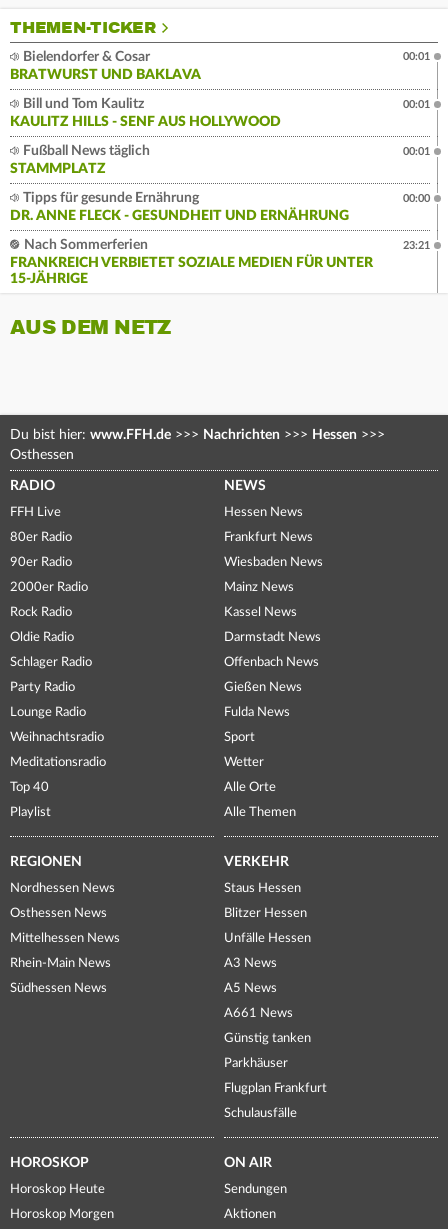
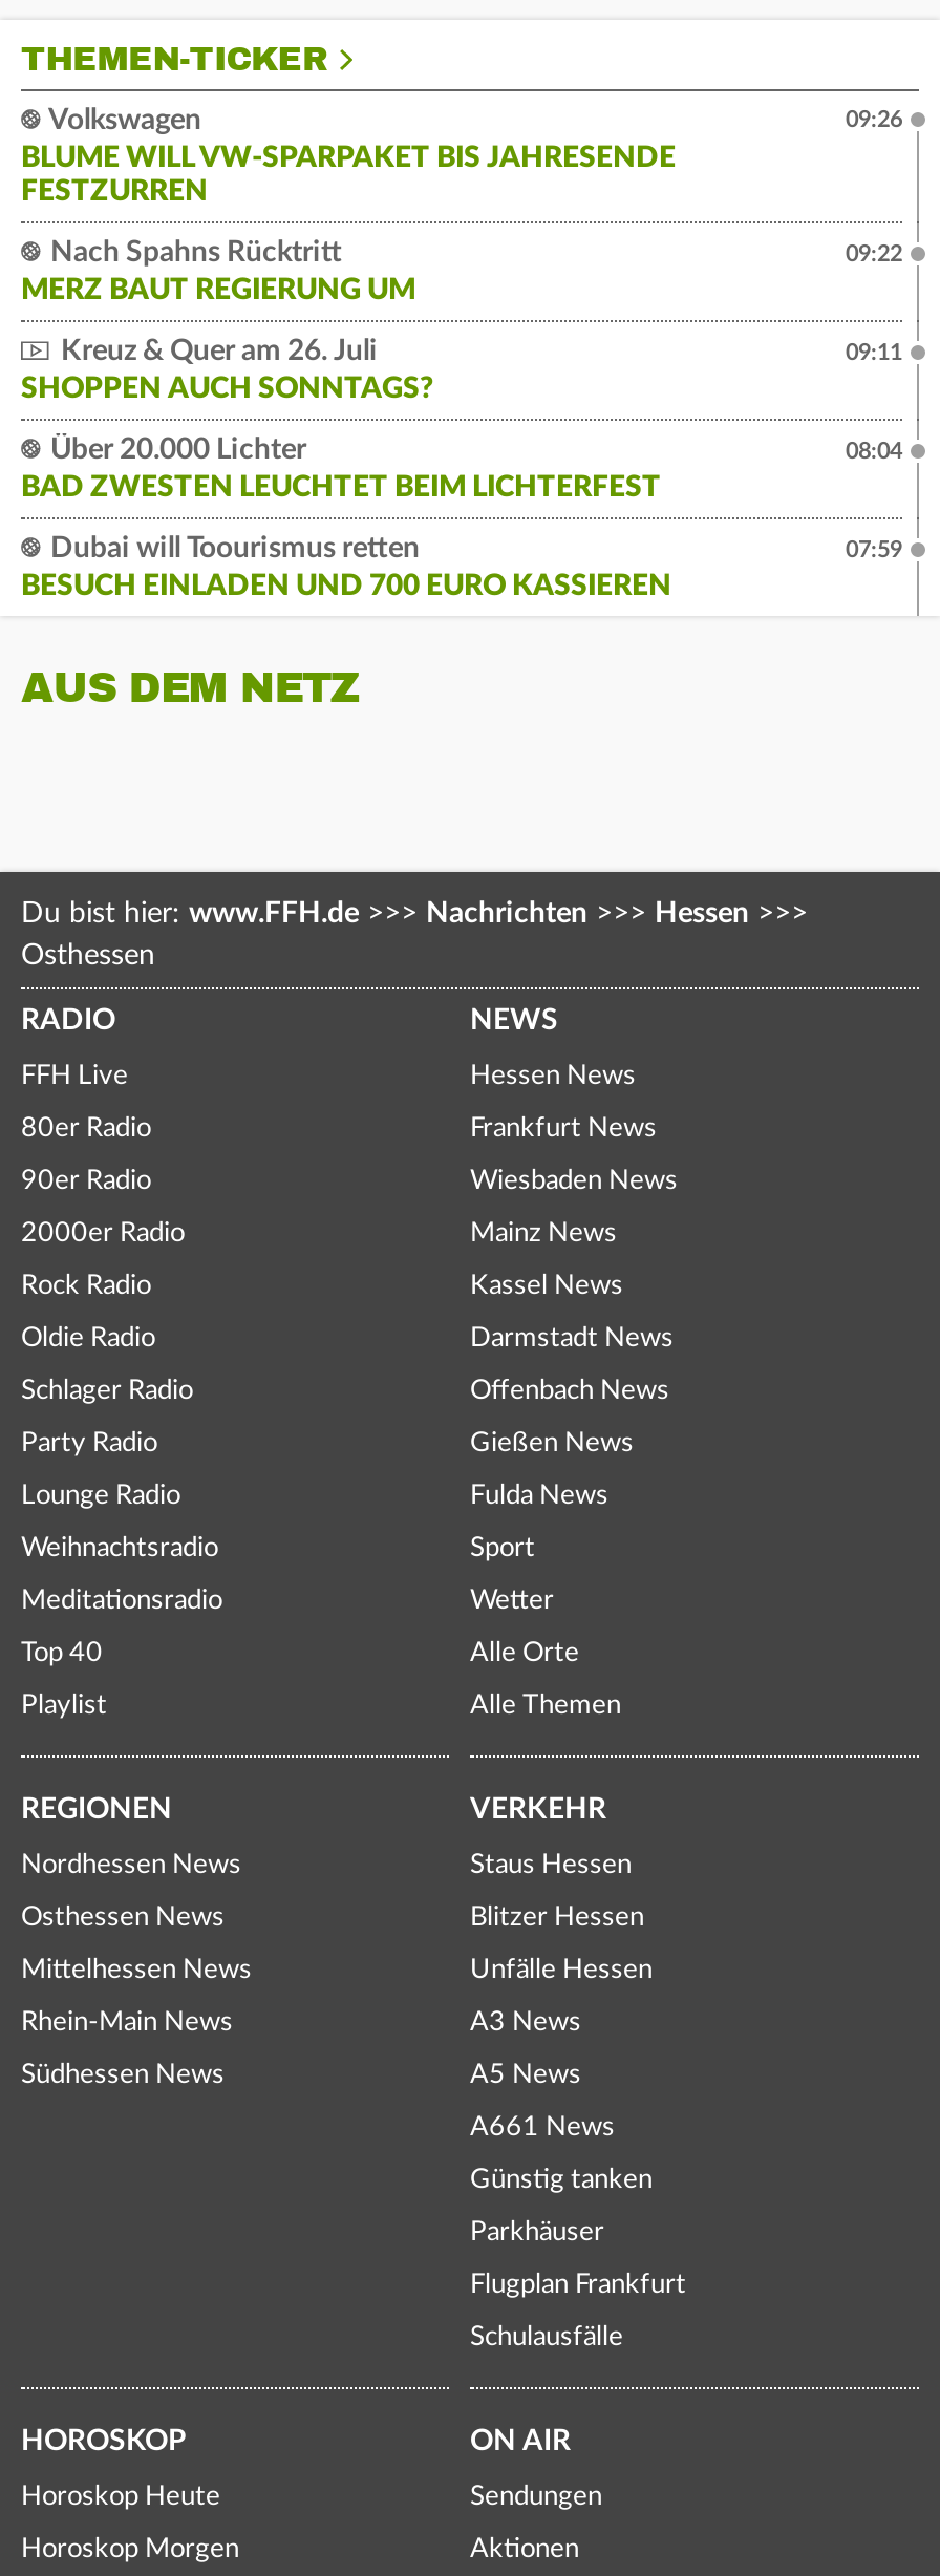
[10,50,201,82] Bielendorfer & Cosar | BRATWURST UND BAKLAVA -> [21,106,676,207] Volkswagen | BLUME WILL VW-SPARPAKET BIS JAHRESENDE | FESTZURREN
[403,51,430,62] 00:01 -> [846,108,902,132] 09:26
[10,97,281,129] Bill und Tom Kaulitz | KAULITZ HILLS - SENF AUS HOLLYWOOD -> [21,239,415,306] Nach Spahns Rücktritt | MERZ BAUT REGIERUNG UM
[403,99,430,110] 00:01 -> [846,243,902,266] 09:22
[10,144,150,176] Fußball News täglich | STAMMPLATZ -> [21,337,434,404] Kreuz & Quer am 26. Juli | SHOPPEN AUCH SONNTAGS?
[403,146,430,157] 00:01 -> [846,341,902,365] 09:11
[10,191,349,223] Tipps für gesunde Ernährung | DR. ANNE FLECK - GESUNDHEIT UND ERNÄHRUNG -> [21,436,661,503] Über 20.000 Lichter | BAD ZWESTEN LEUCHTET BEIM LICHTERFEST
[403,193,430,204] 00:00 -> [846,440,902,463] 08:04
[10,238,373,286] Nach Sommerferien | FRANKREICH VERBIETET SOZIALE MEDIEN FÜR UNTER | 15-JÄHRIGE -> [21,535,671,602] Dubai will Toourismus retten | BESUCH EINLADEN UND 700 EURO KASSIEREN
[403,240,430,251] 23:21 -> [846,539,902,562] 07:59

